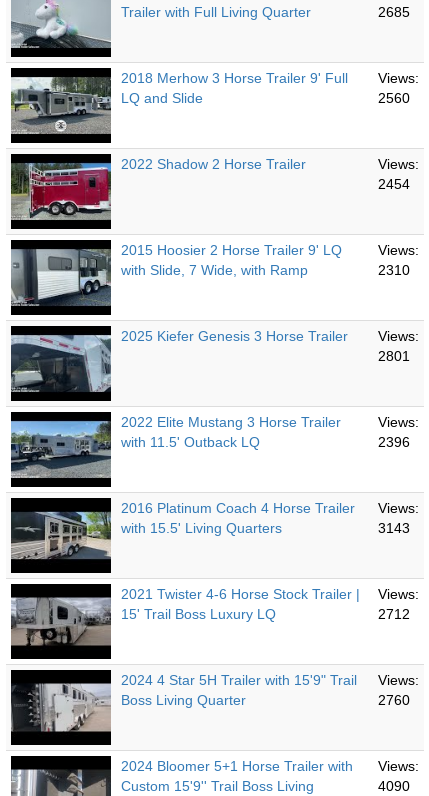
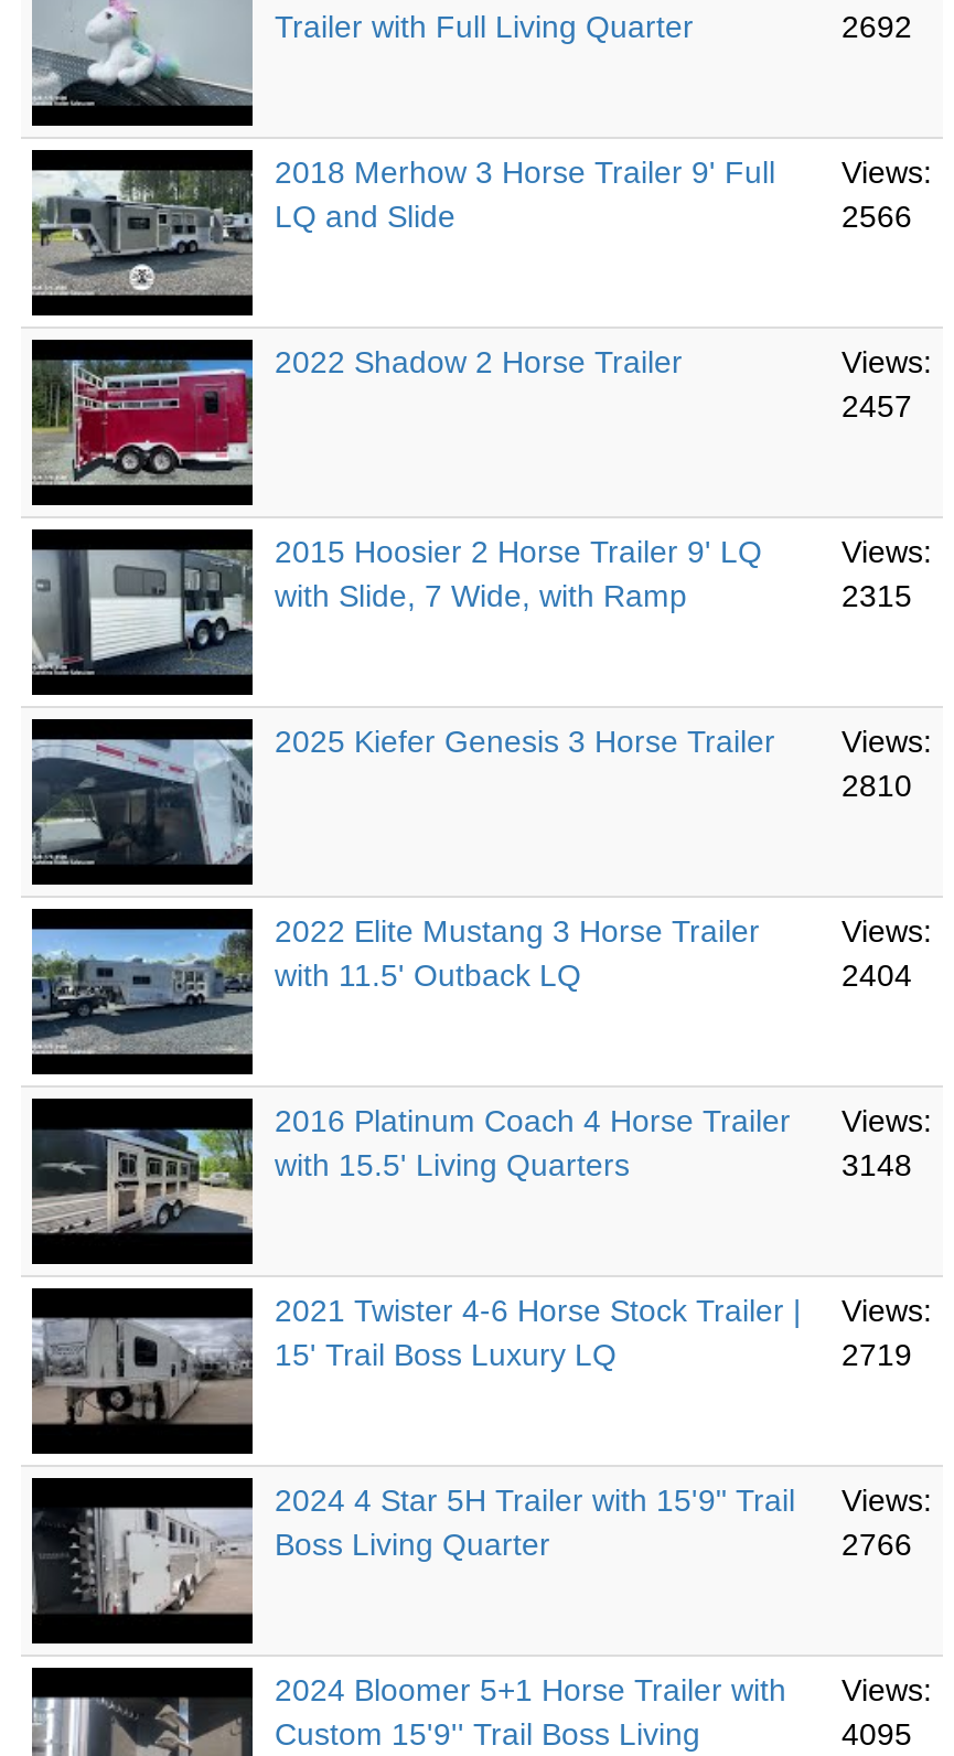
[378,3,410,19] 2685 -> [842,8,912,43] 2692
[378,89,410,105] 2560 -> [842,197,912,233] 2566
[378,175,410,191] 2454 -> [842,387,912,422] 2457
[378,261,410,277] 2310 -> [842,577,912,612] 2315
[378,347,410,363] 2801 -> [842,767,912,802] 2810
[378,433,410,449] 2396 -> [842,956,912,992] 2404
[378,519,410,535] 3143 -> [842,1146,912,1181] 3148
[378,605,410,621] 2712 -> [842,1336,912,1371] 2719
[378,691,410,707] 2760 -> [842,1525,912,1561] 2766
[378,777,410,793] 4090 -> [842,1715,912,1750] 4095

